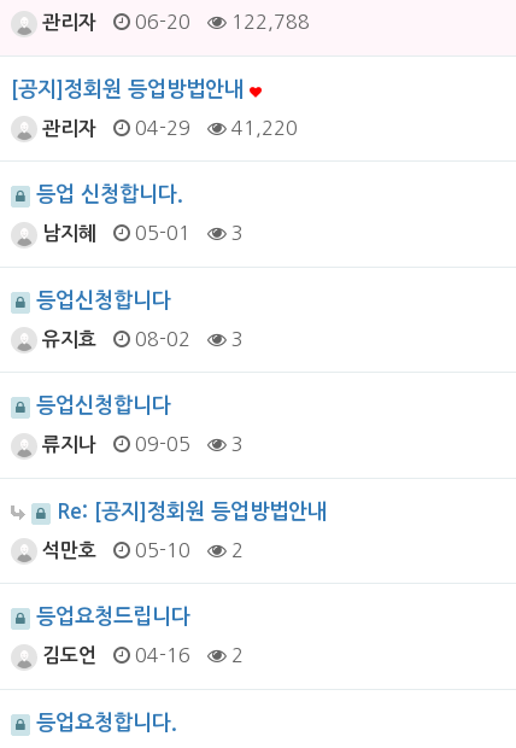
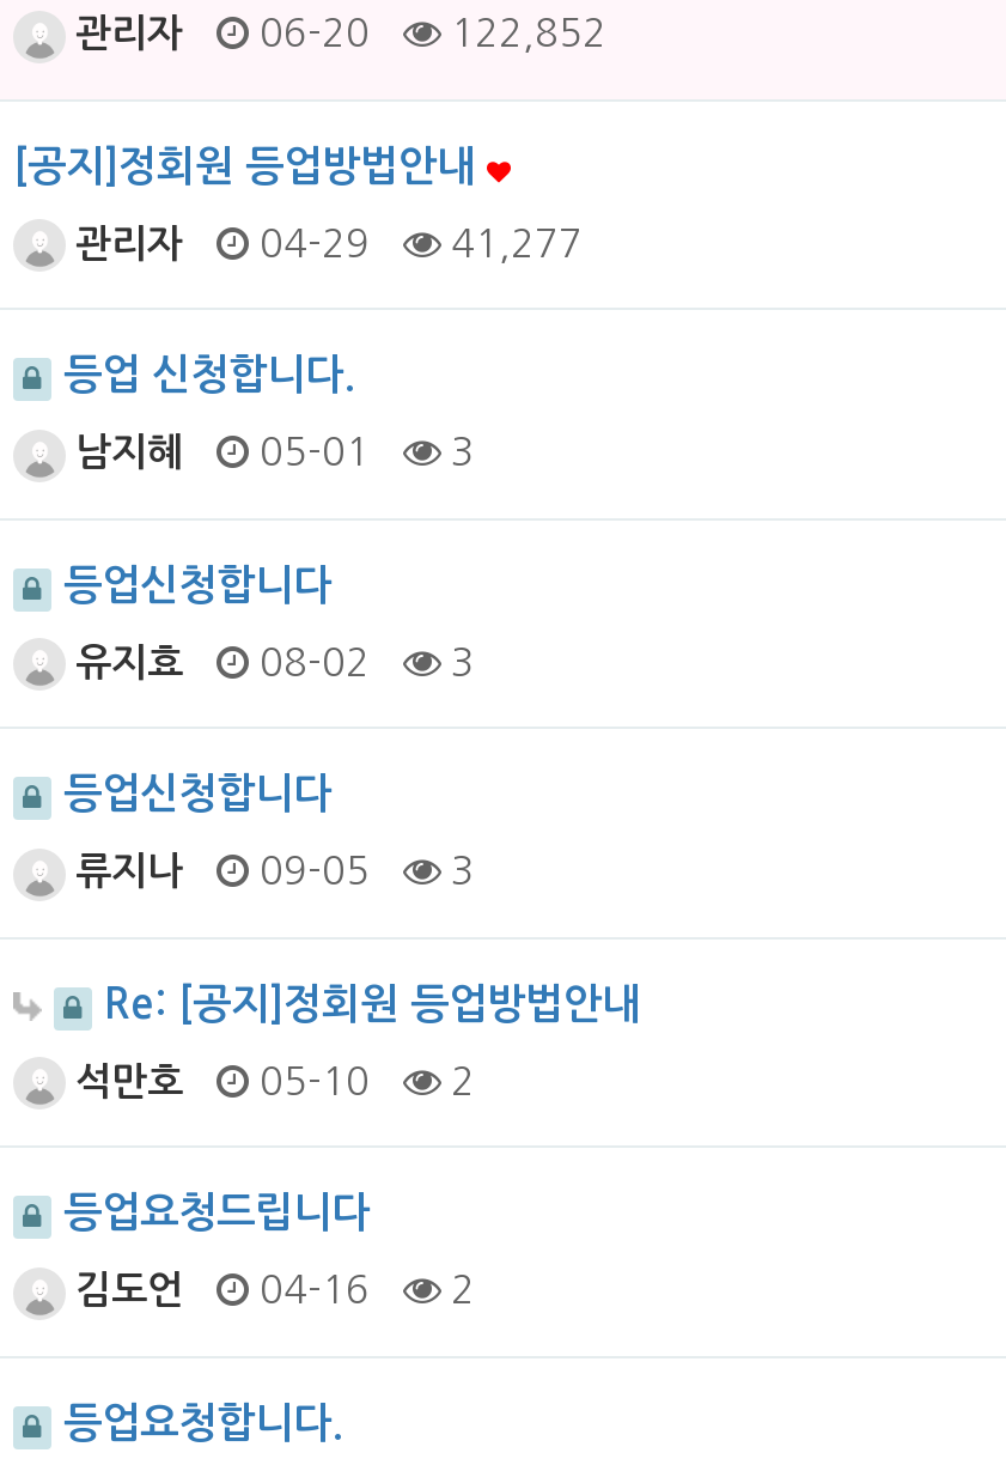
[37,12,310,31] 관리자 06-20 122,788 -> [66,13,606,51] 관리자 06-20 122,852
[37,118,298,137] 관리자 04-29 41,220 -> [66,223,583,261] 관리자 04-29 41,277

